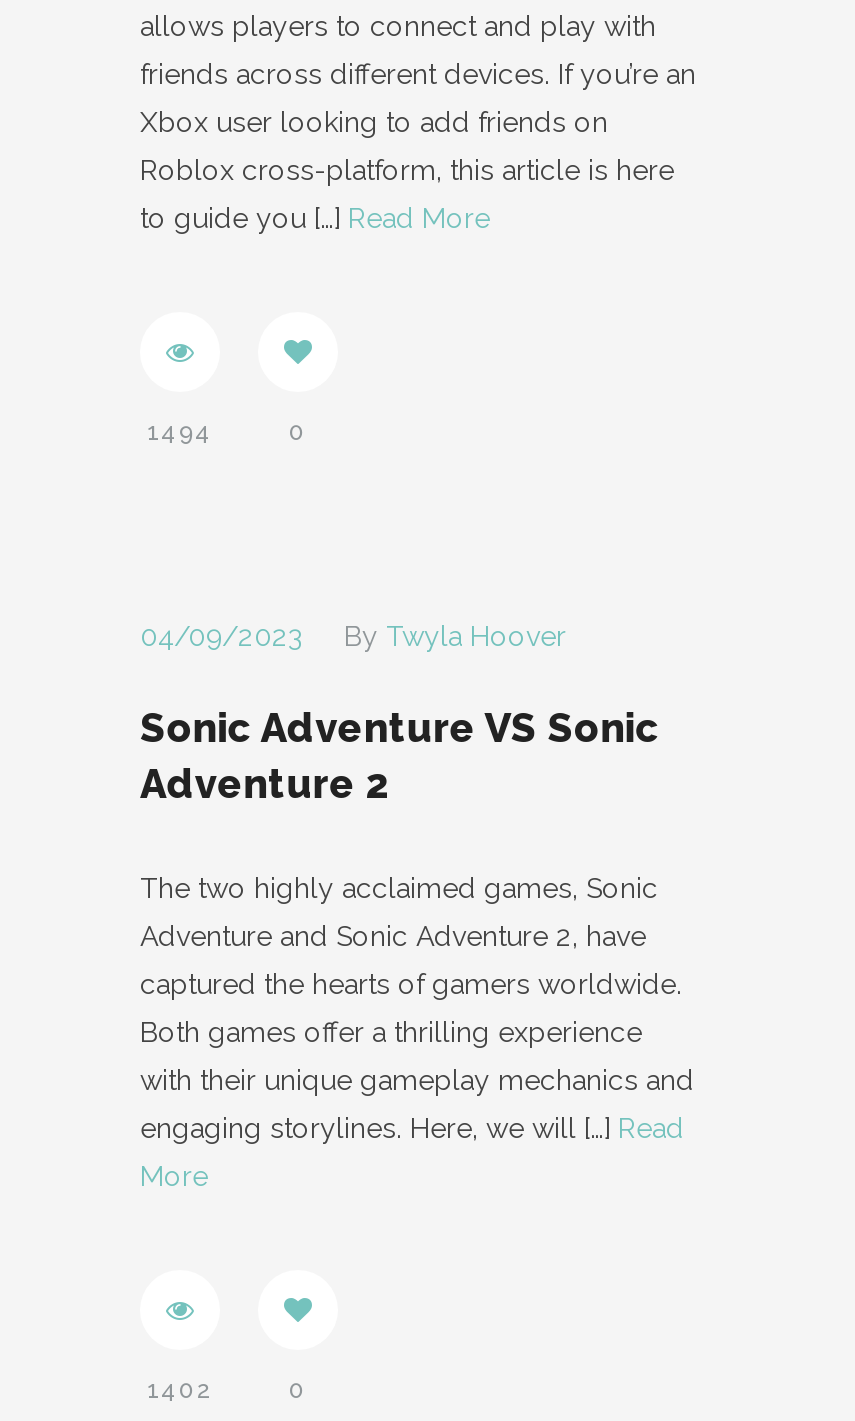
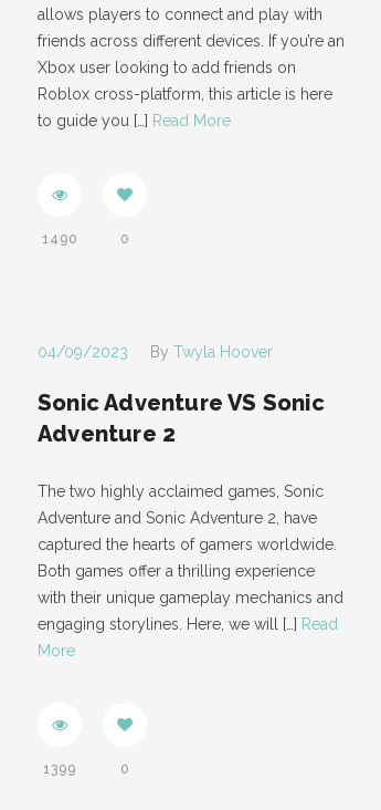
[147,418,213,446] 1494 -> [41,231,78,247] 1490
[147,1376,213,1404] 1402 -> [43,761,76,777] 1399

